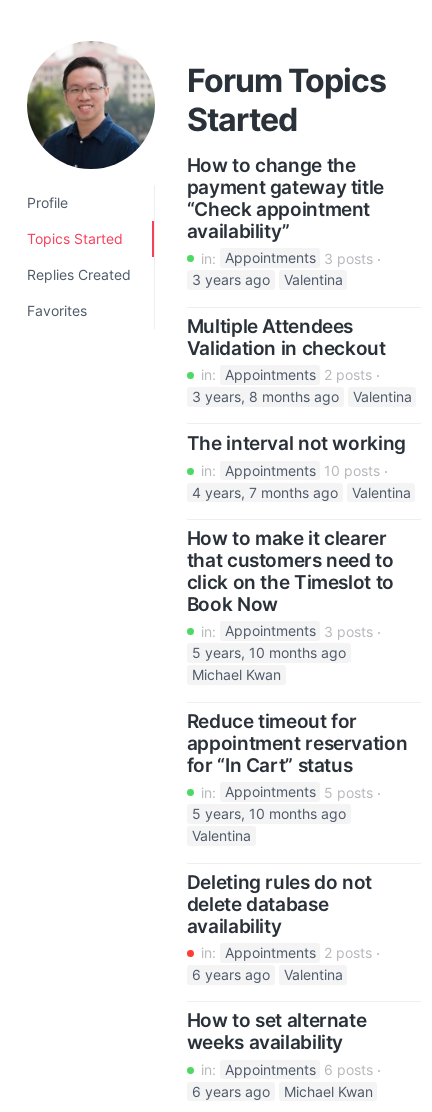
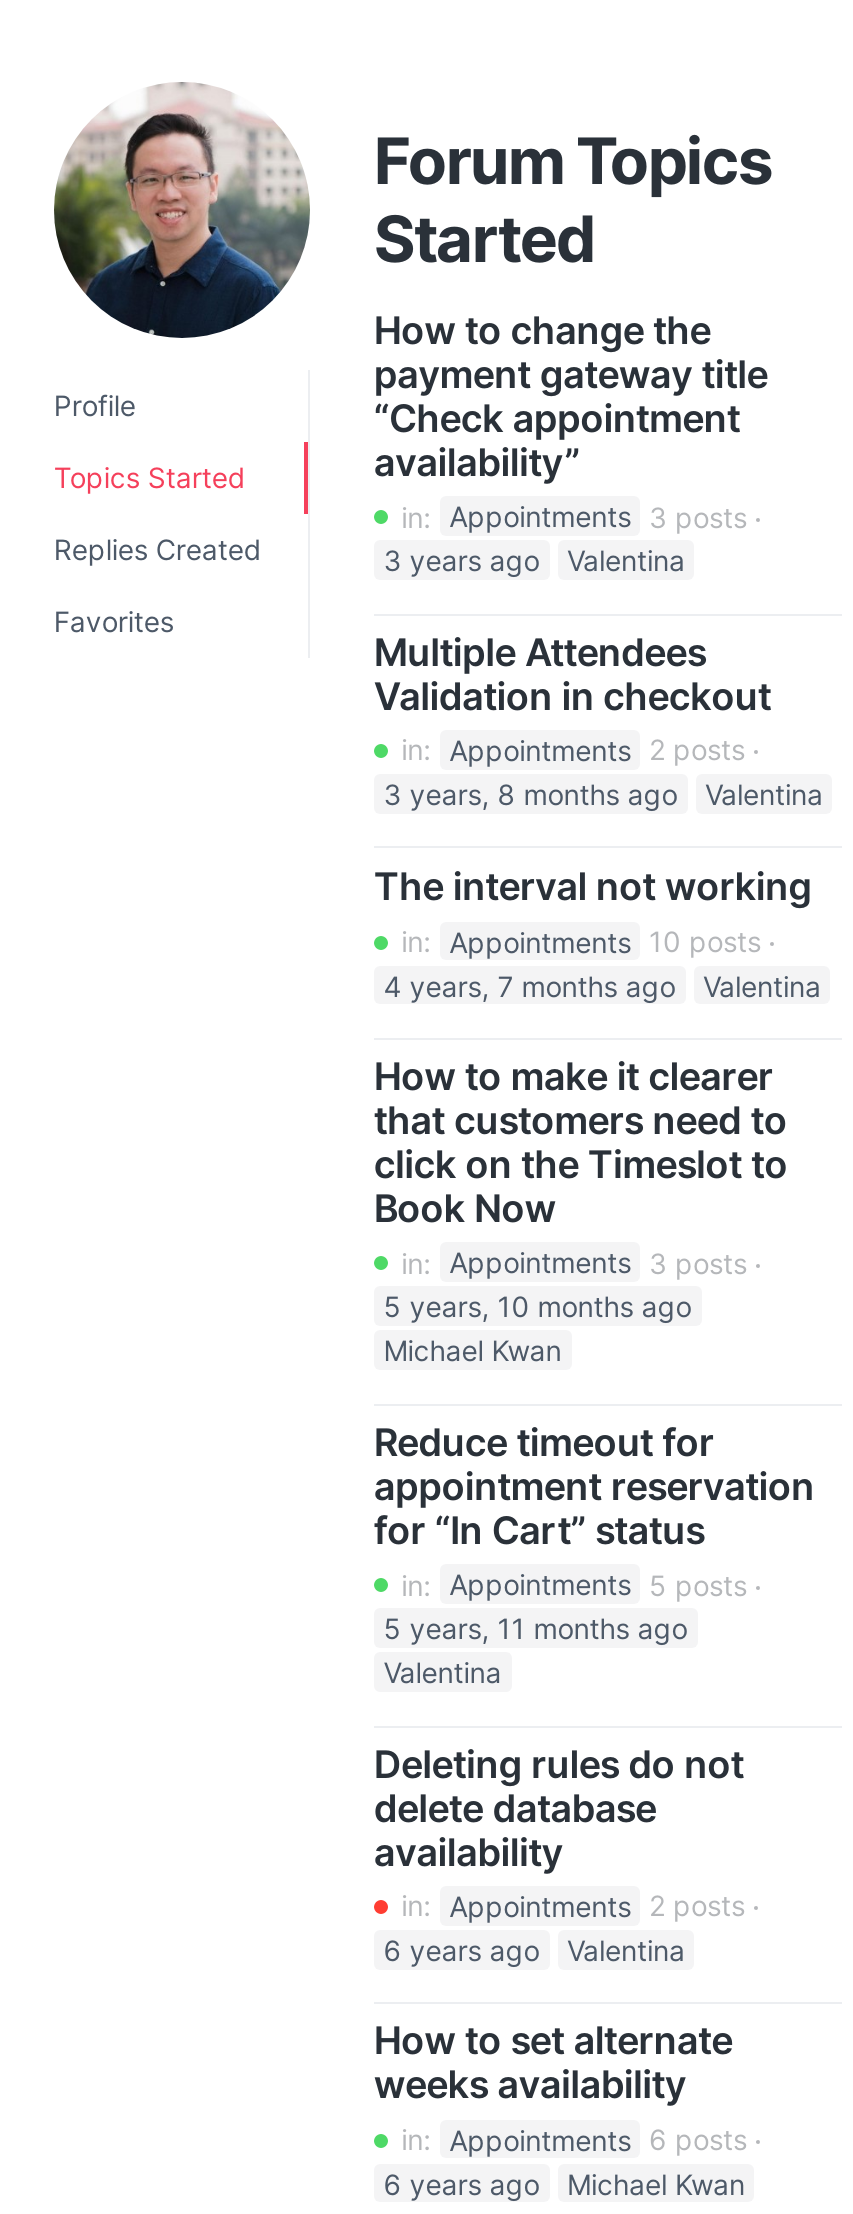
[192,805,346,822] 5 years, 10 months ago -> [384,1611,688,1645] 5 years, 11 months ago

